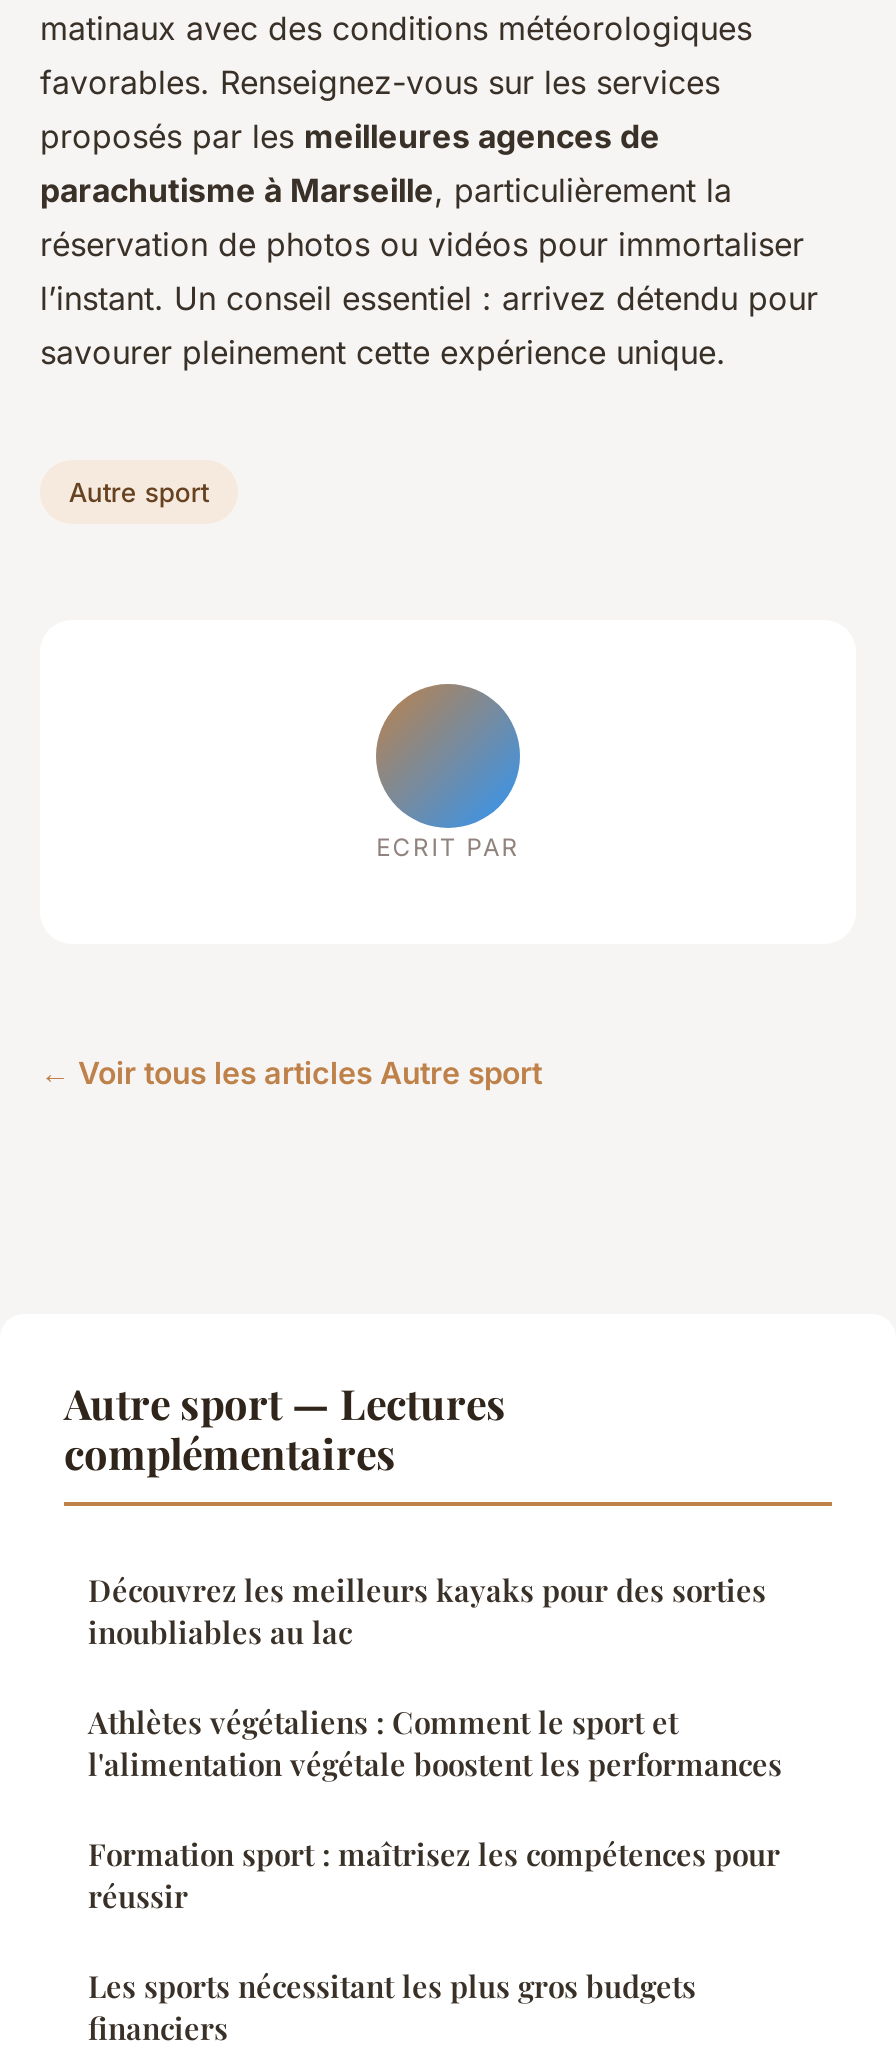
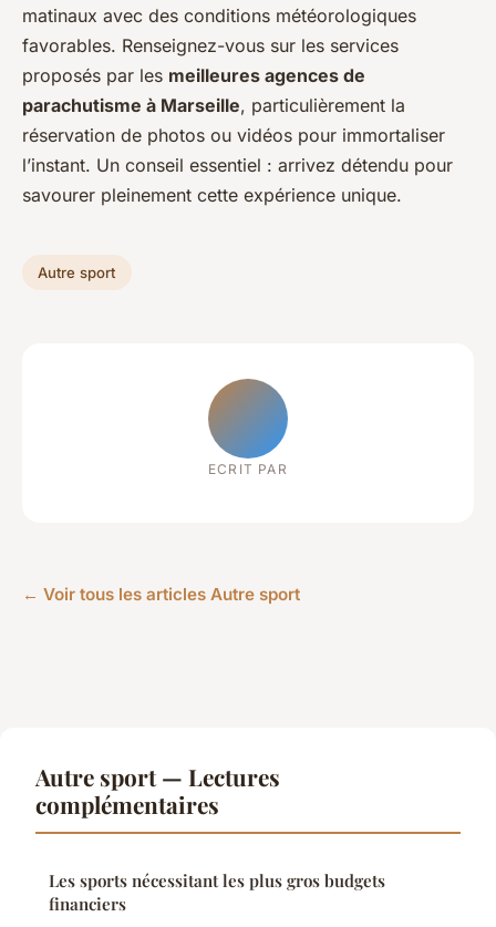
[88,1570,782,1916] Découvrez les meilleurs kayaks pour des sorties | inoubliables au lac | Athlètes végétaliens : Comment le sport et | l'alimentation végétale boostent les performances | Formation sport : maîtrisez les compétences pour | réussir -> none

